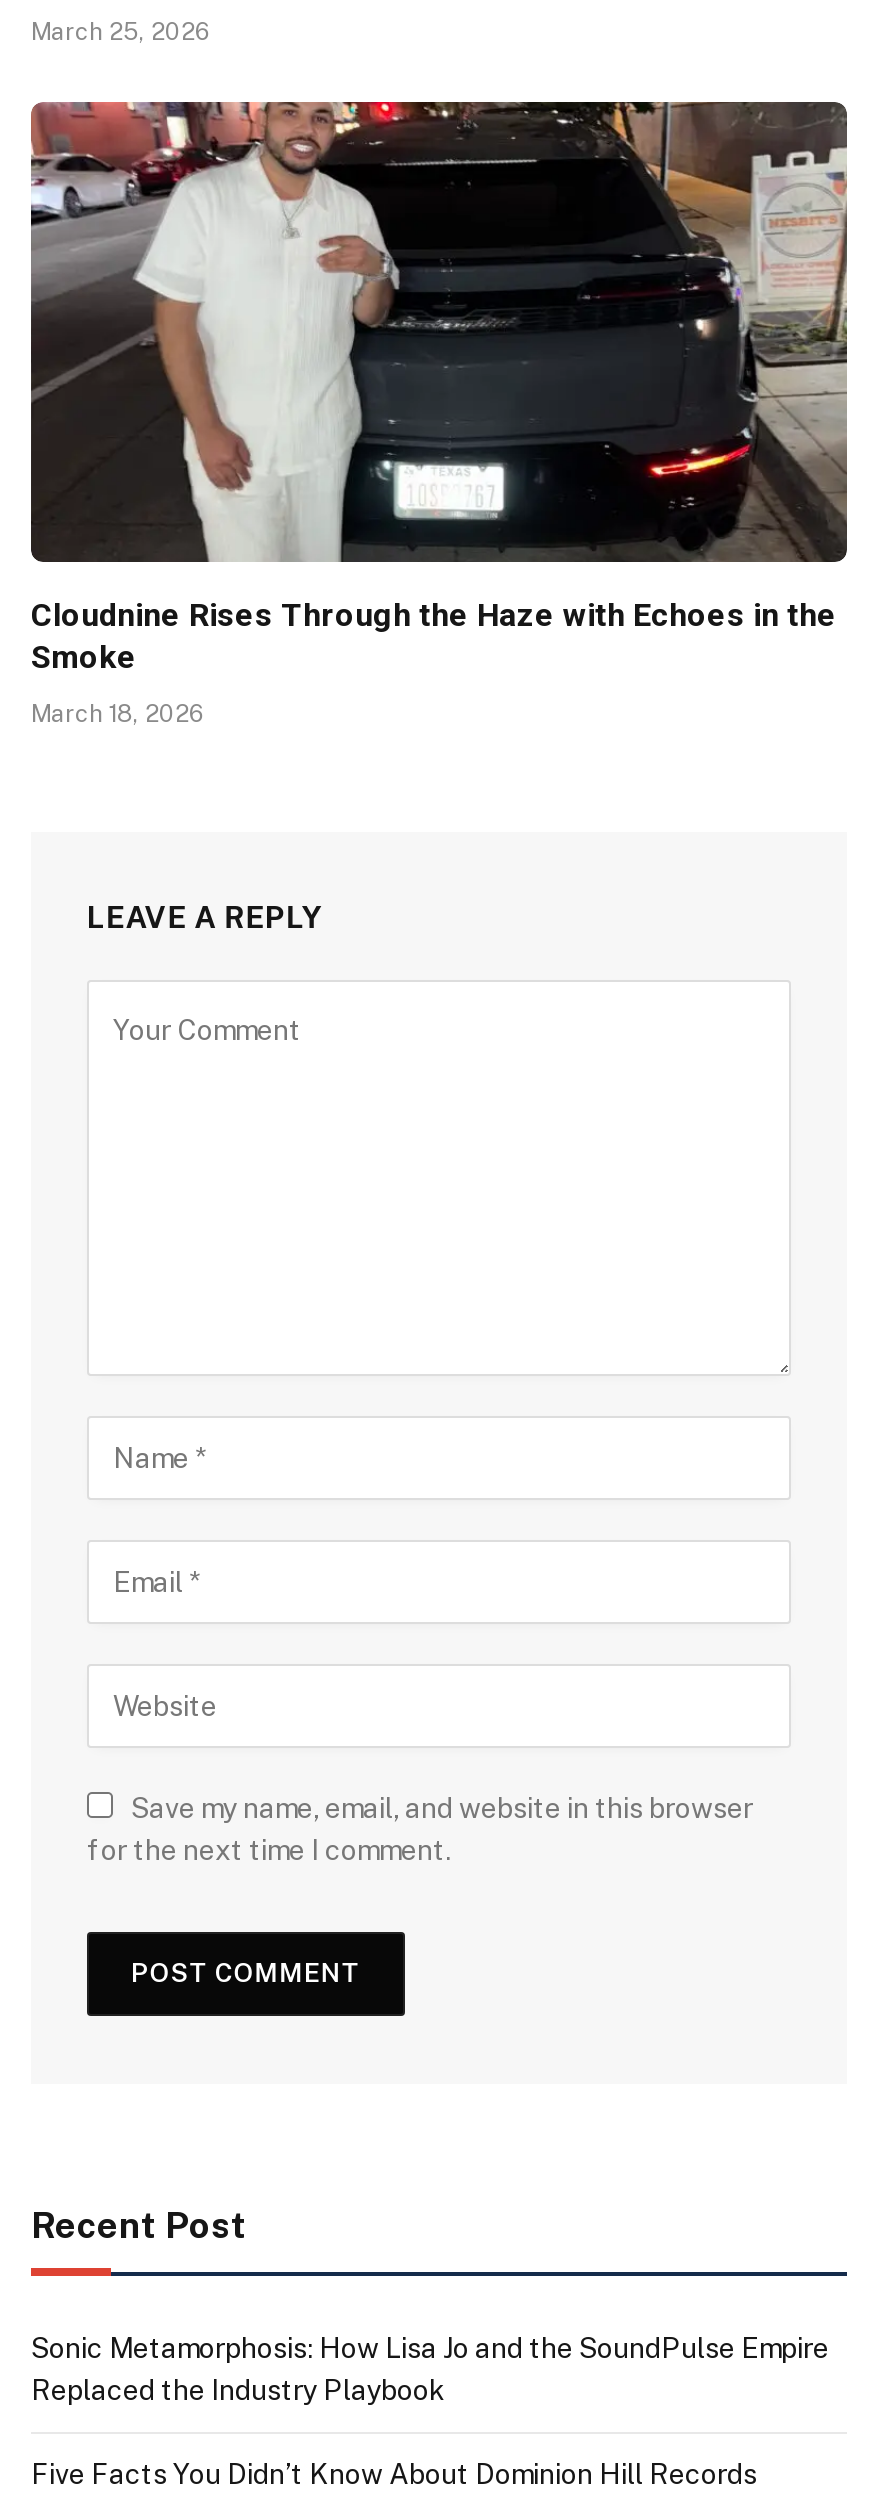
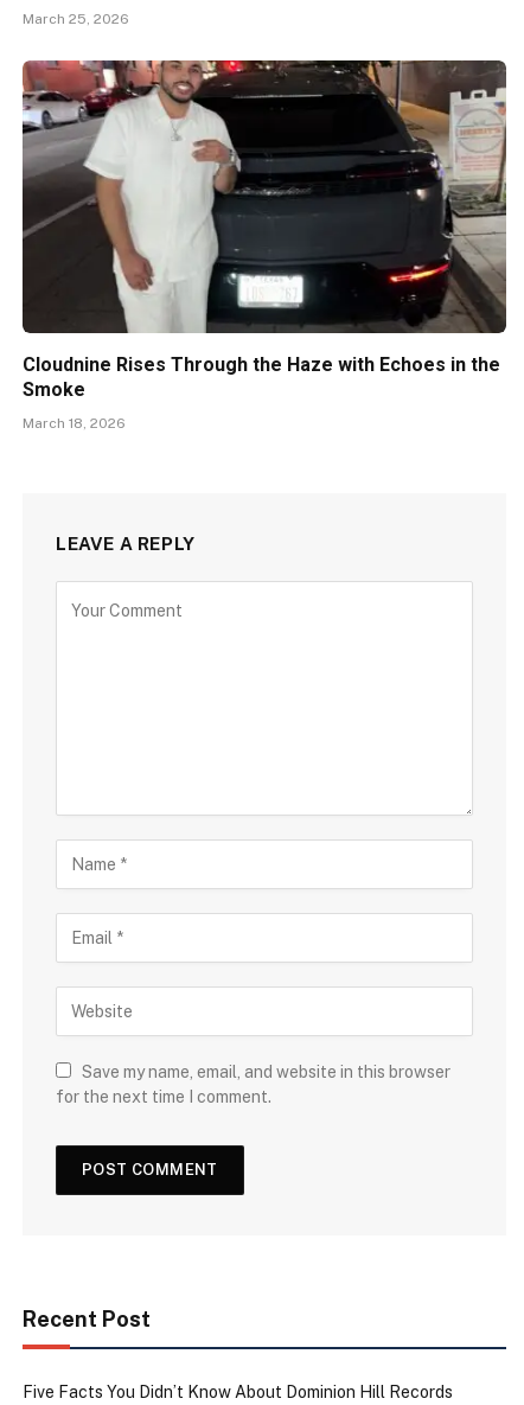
[31,2331,829,2405] Sonic Metamorphosis: How Lisa Jo and the SoundPulse Empire | Replaced the Industry Playbook -> none

